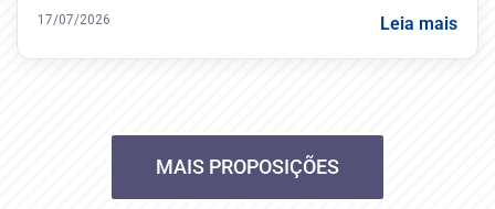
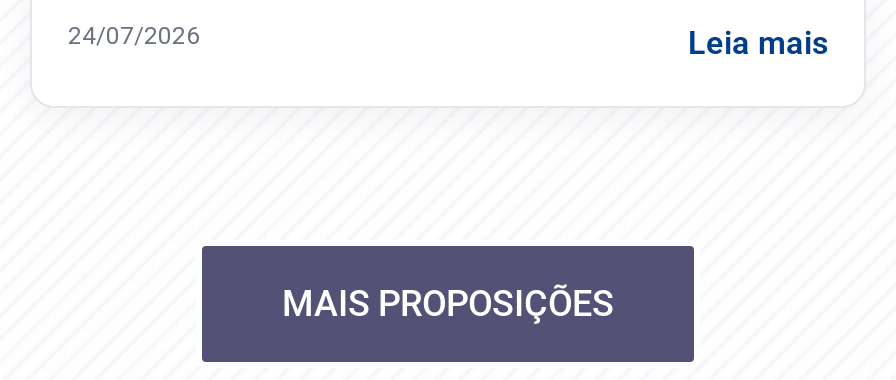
[38,12,110,28] 17/07/2026 -> [68,22,200,50] 24/07/2026

